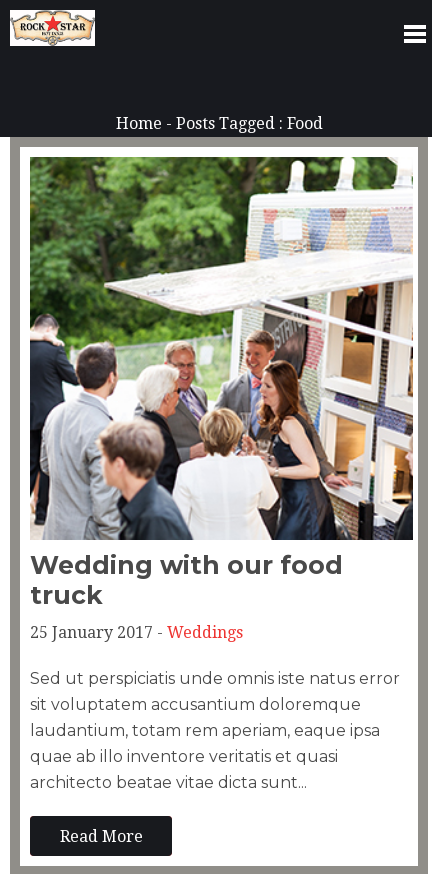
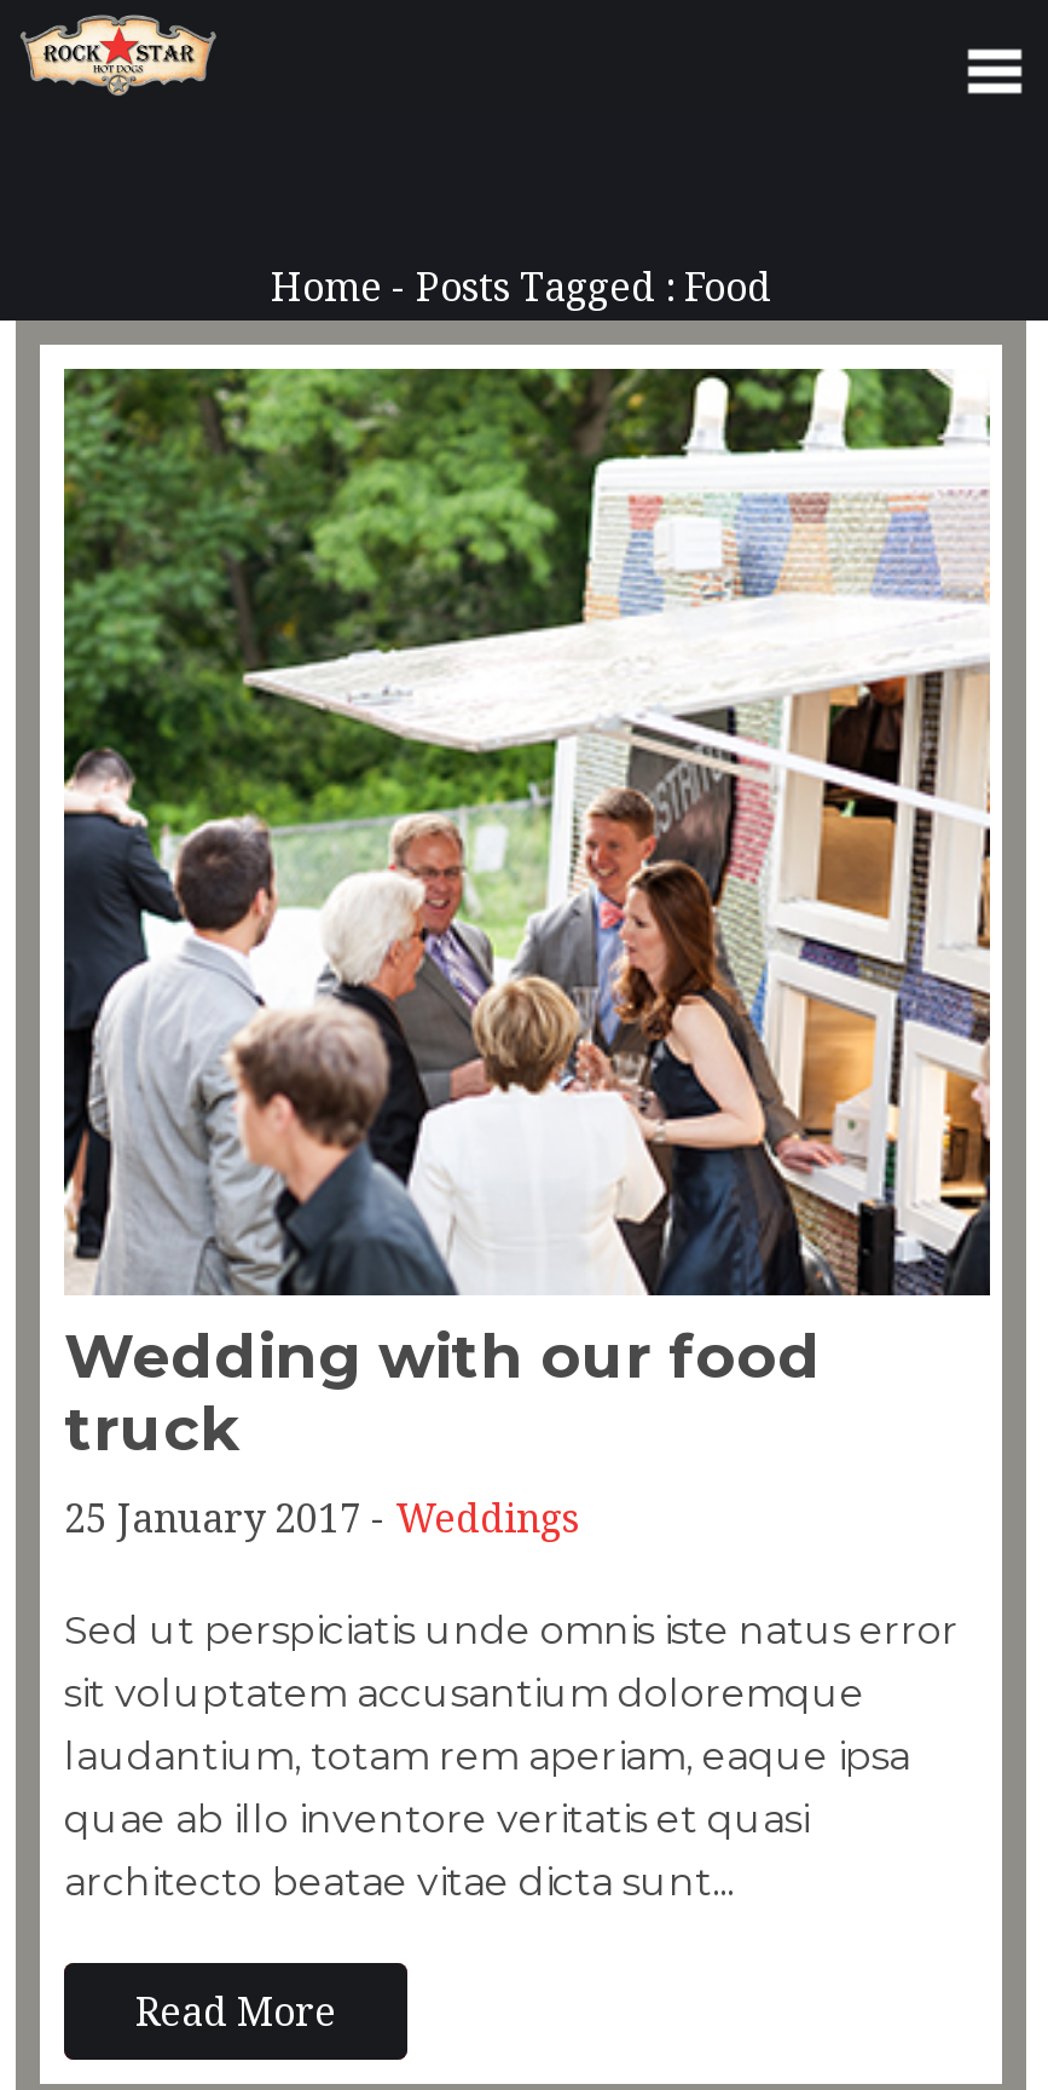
[9,9,96,47] [image] -> [16,13,221,100] [image]

